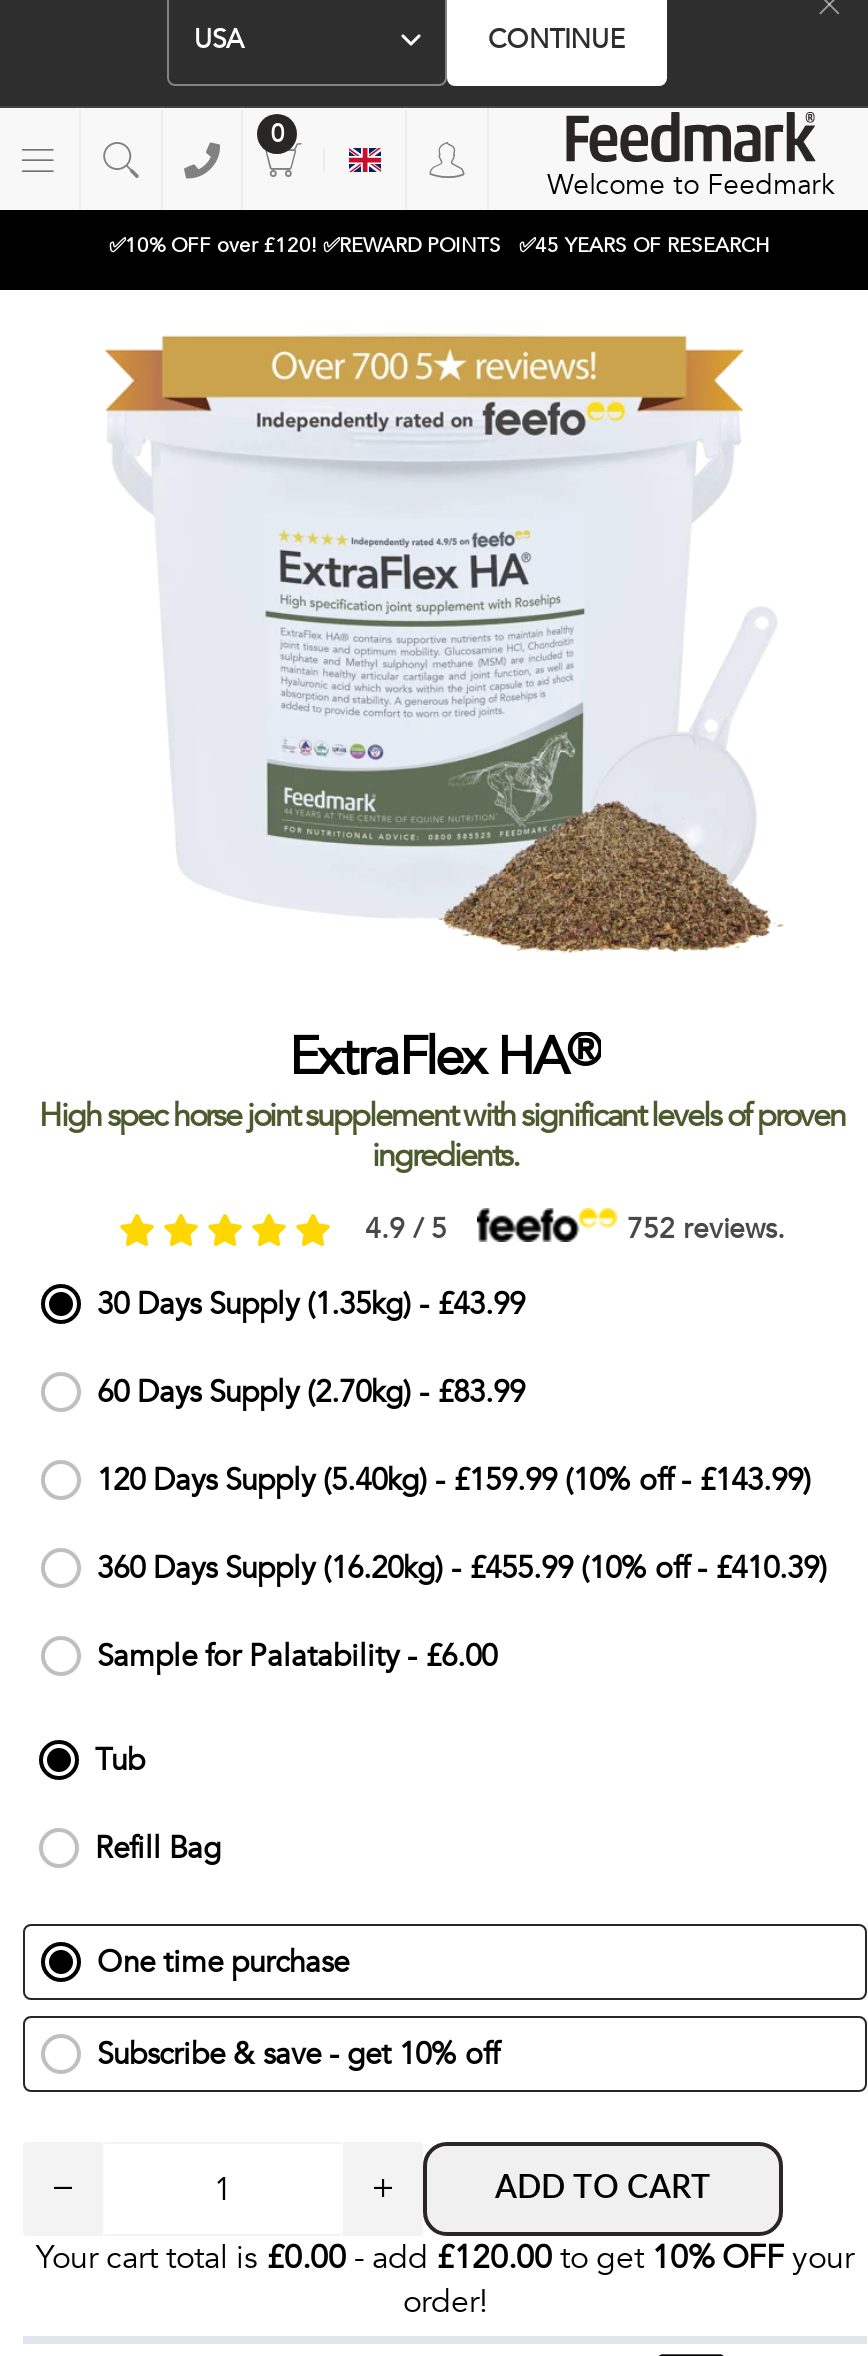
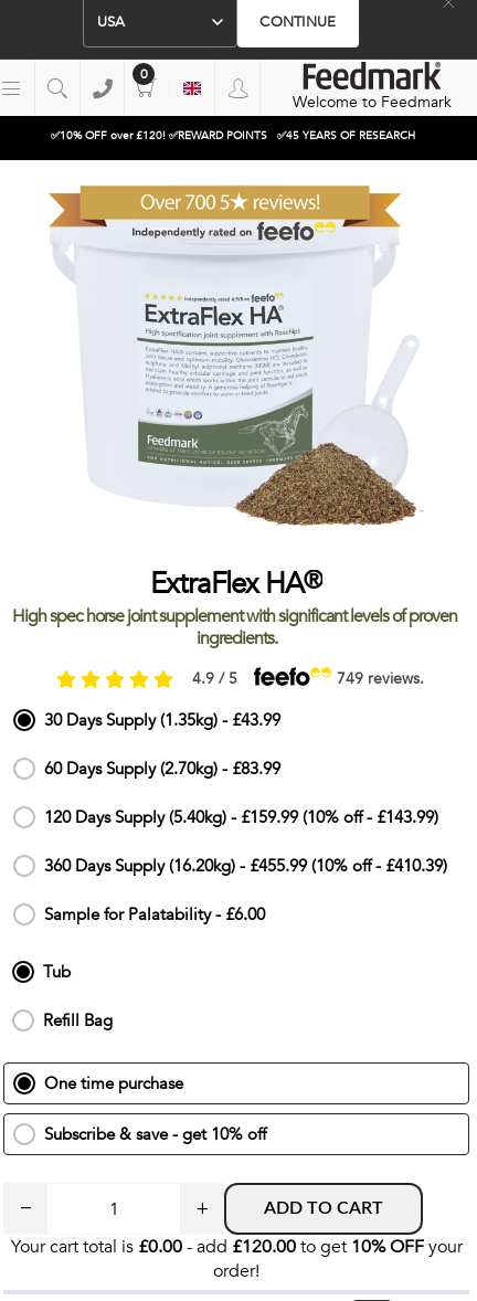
[627,1210,785,1248] 752 reviews. -> [337,668,424,689] 749 reviews.

